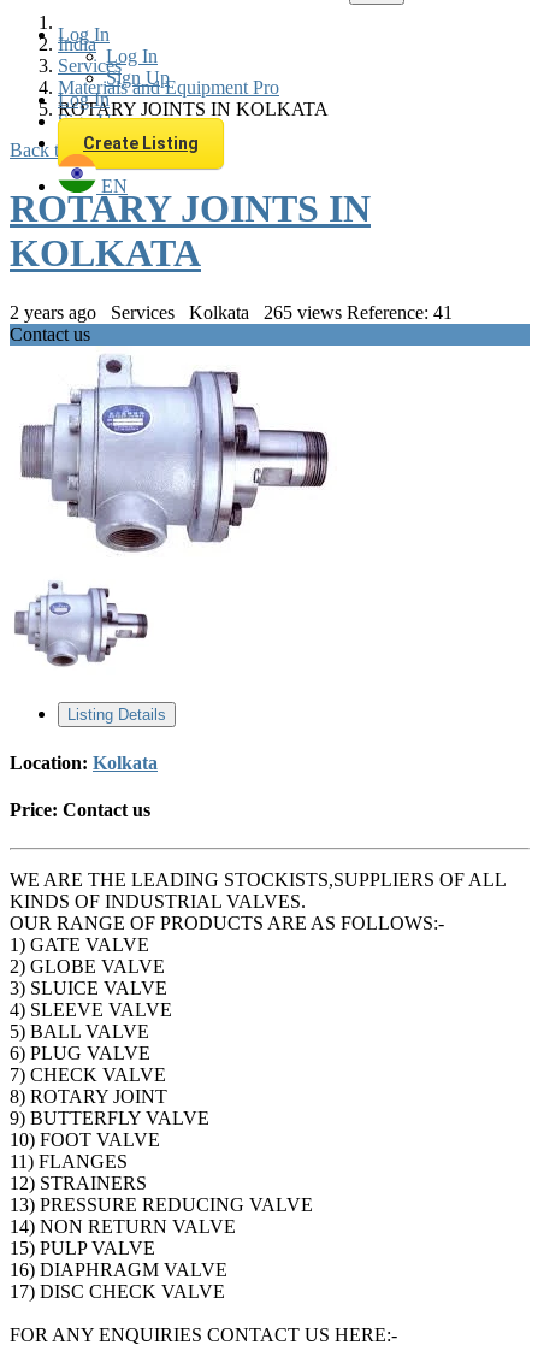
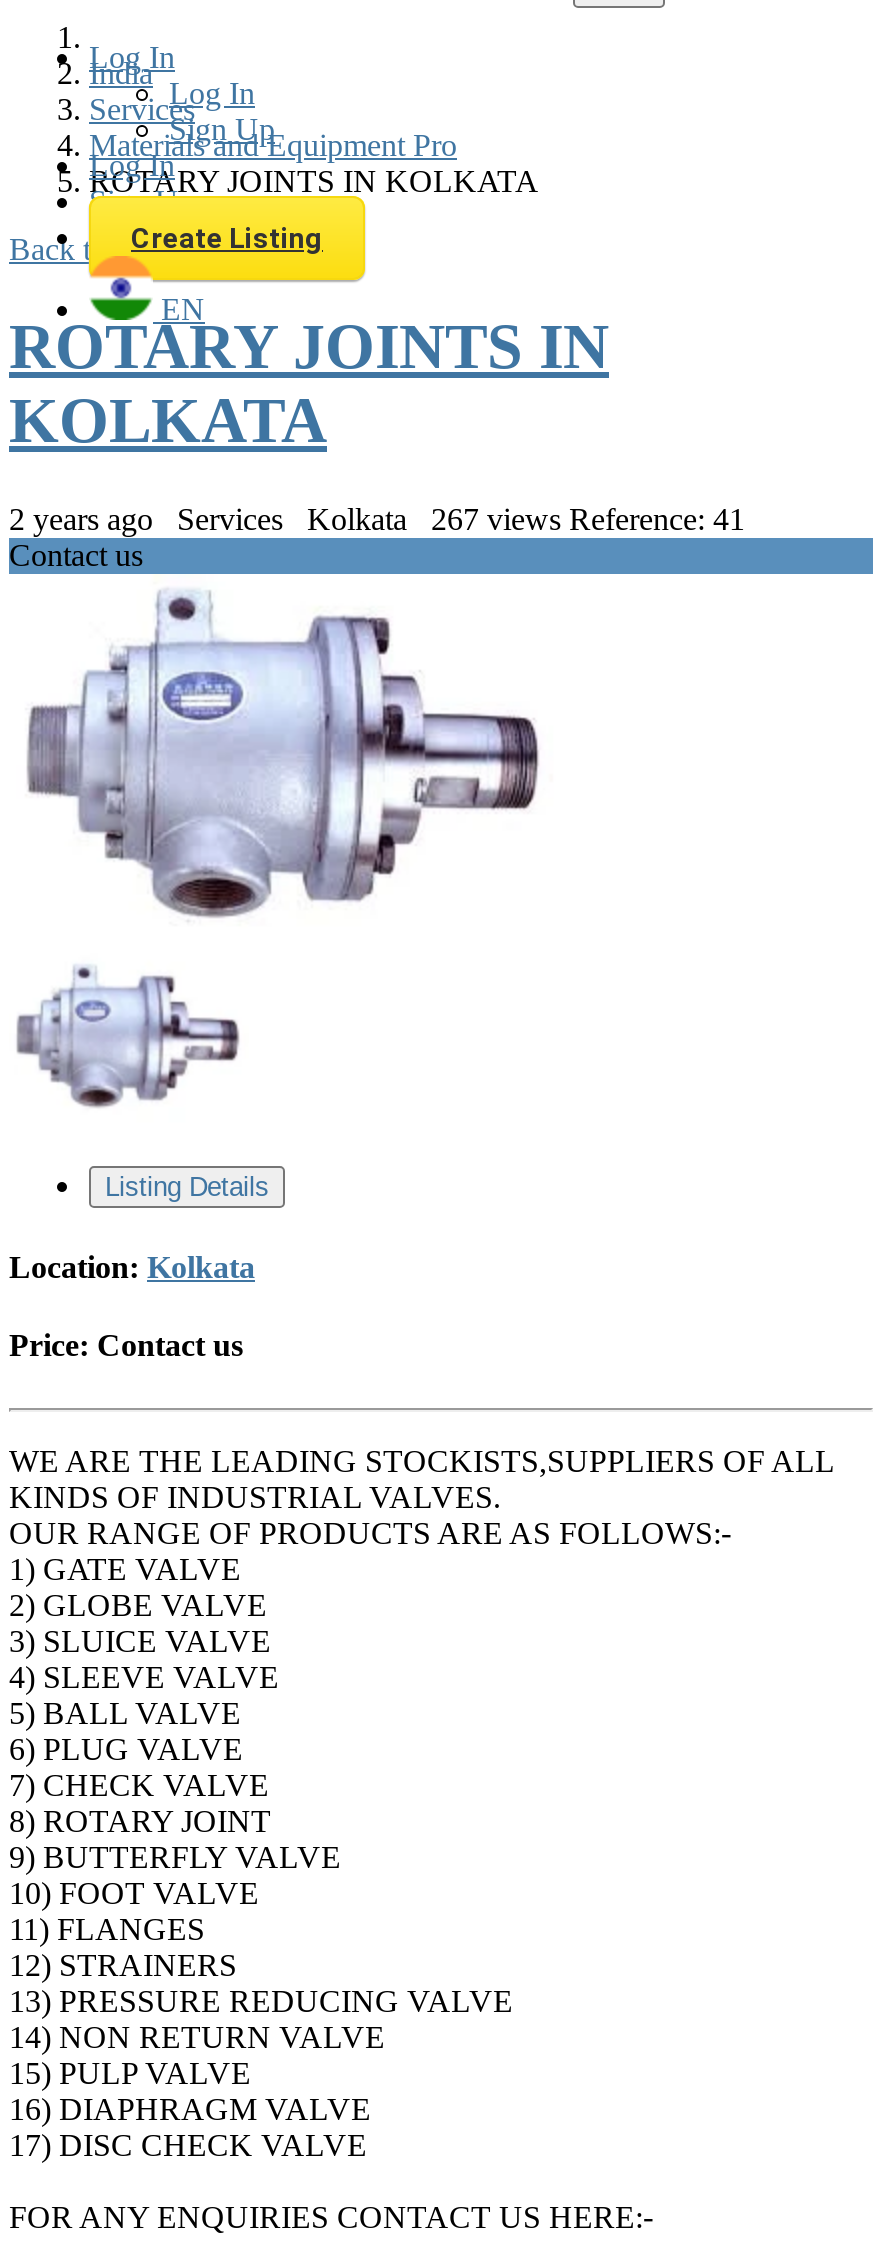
[111,302,453,323] Services Kolkata 265 views Reference: 41 -> [177,502,745,536] Services Kolkata 267 views Reference: 41

